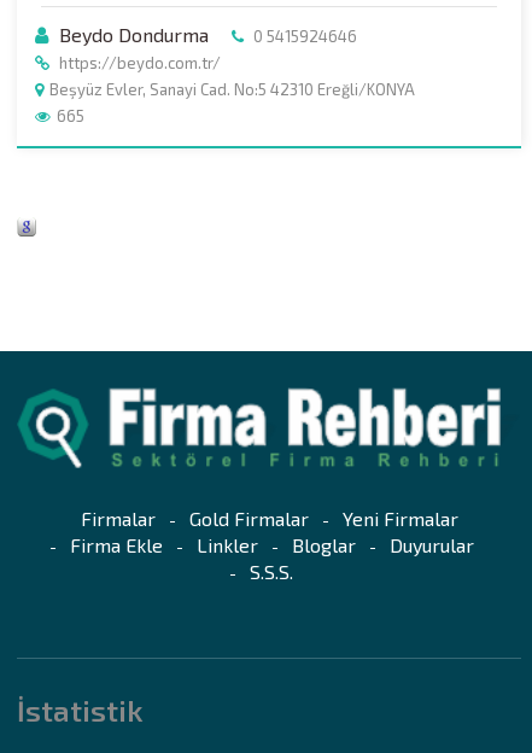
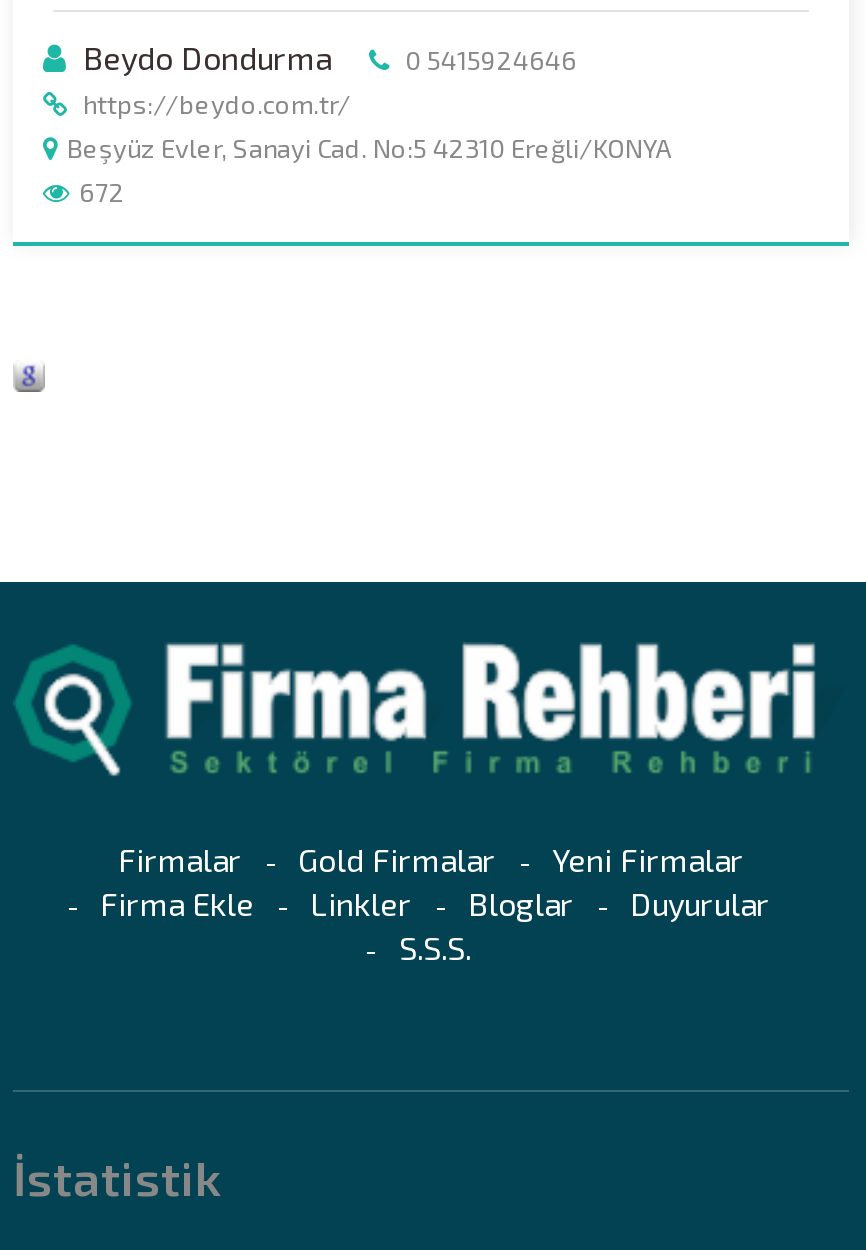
[57,107,84,126] 665 -> [79,177,125,209] 672

